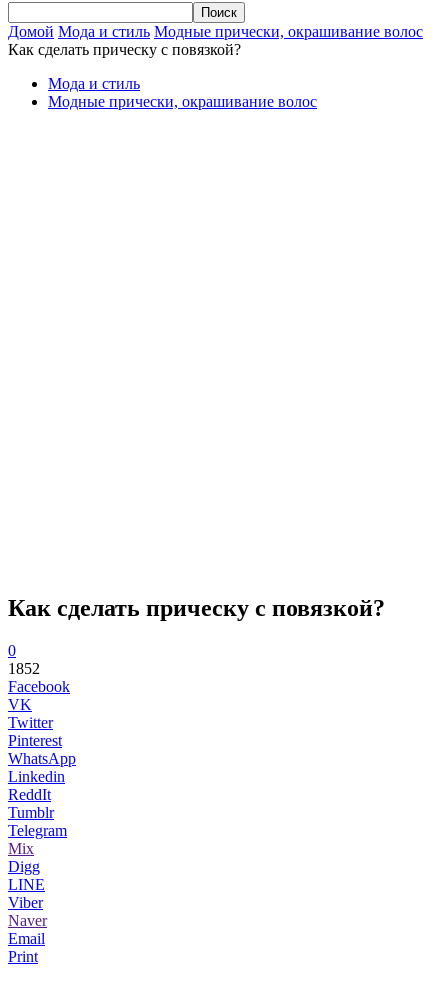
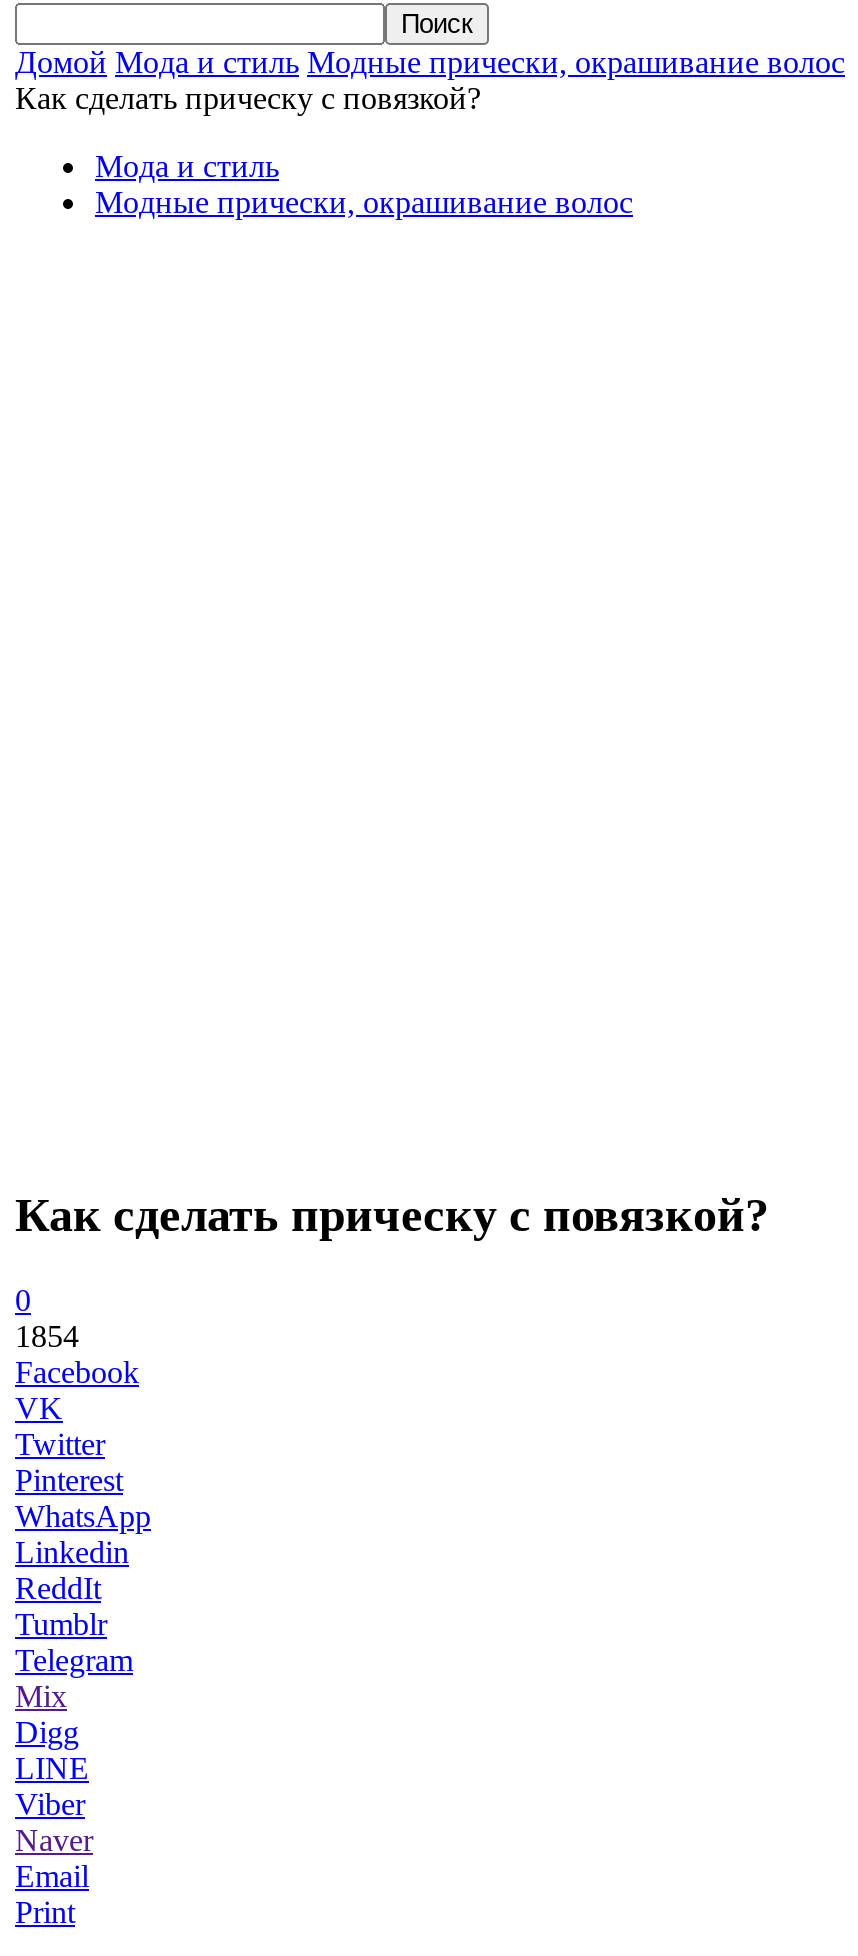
[8,660,40,677] 1852 -> [15,1319,79,1353] 1854

